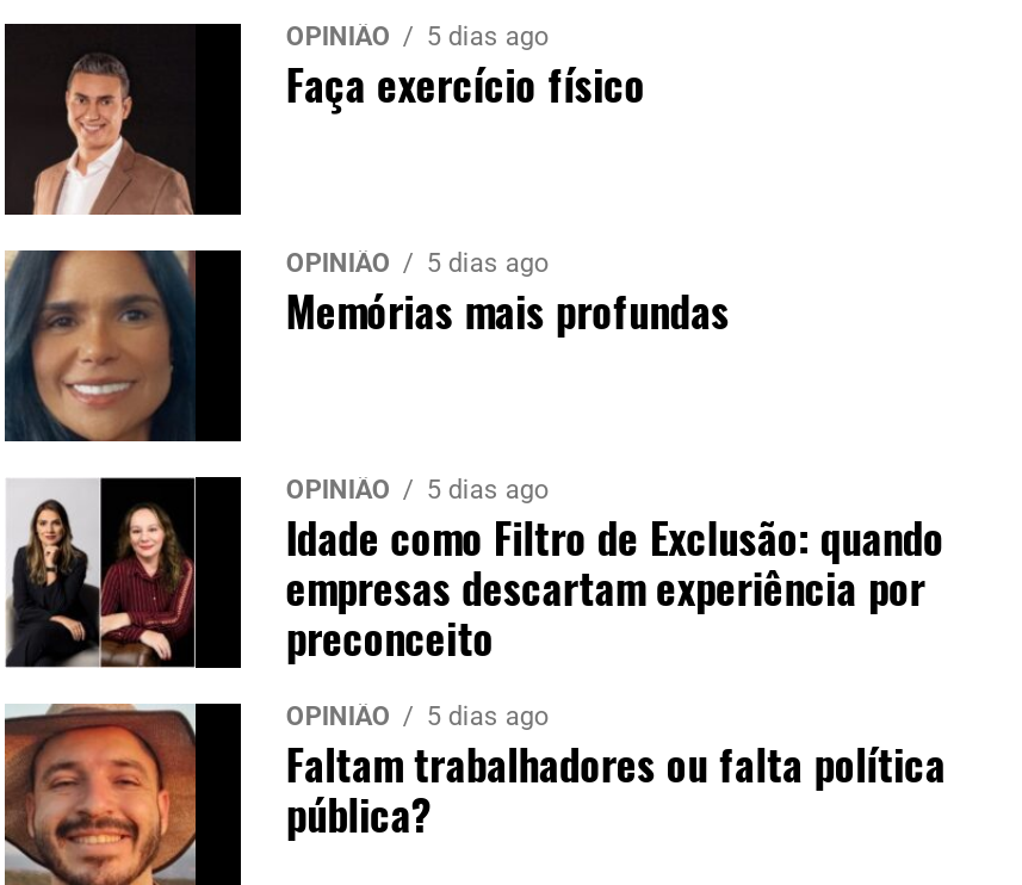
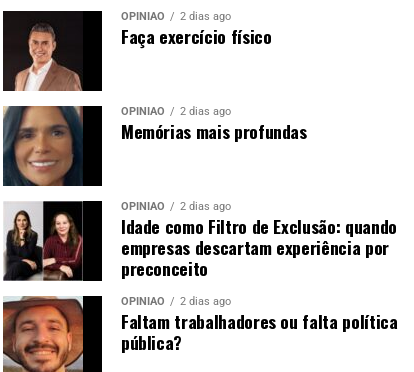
[286,20,548,51] OPINIÃO 5 dias ago -> [121,9,231,22] OPINIÃO 2 dias ago
[286,247,548,278] OPINIÃO 5 dias ago -> [121,104,231,117] OPINIÃO 2 dias ago
[286,474,548,505] OPINIÃO 5 dias ago -> [121,199,231,212] OPINIÃO 2 dias ago
[286,700,548,731] OPINIÃO 5 dias ago -> [121,294,231,307] OPINIÃO 2 dias ago

